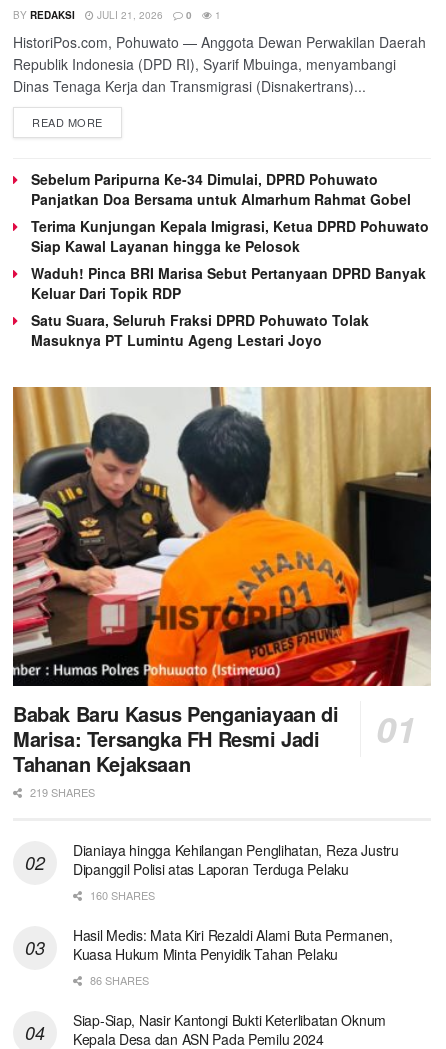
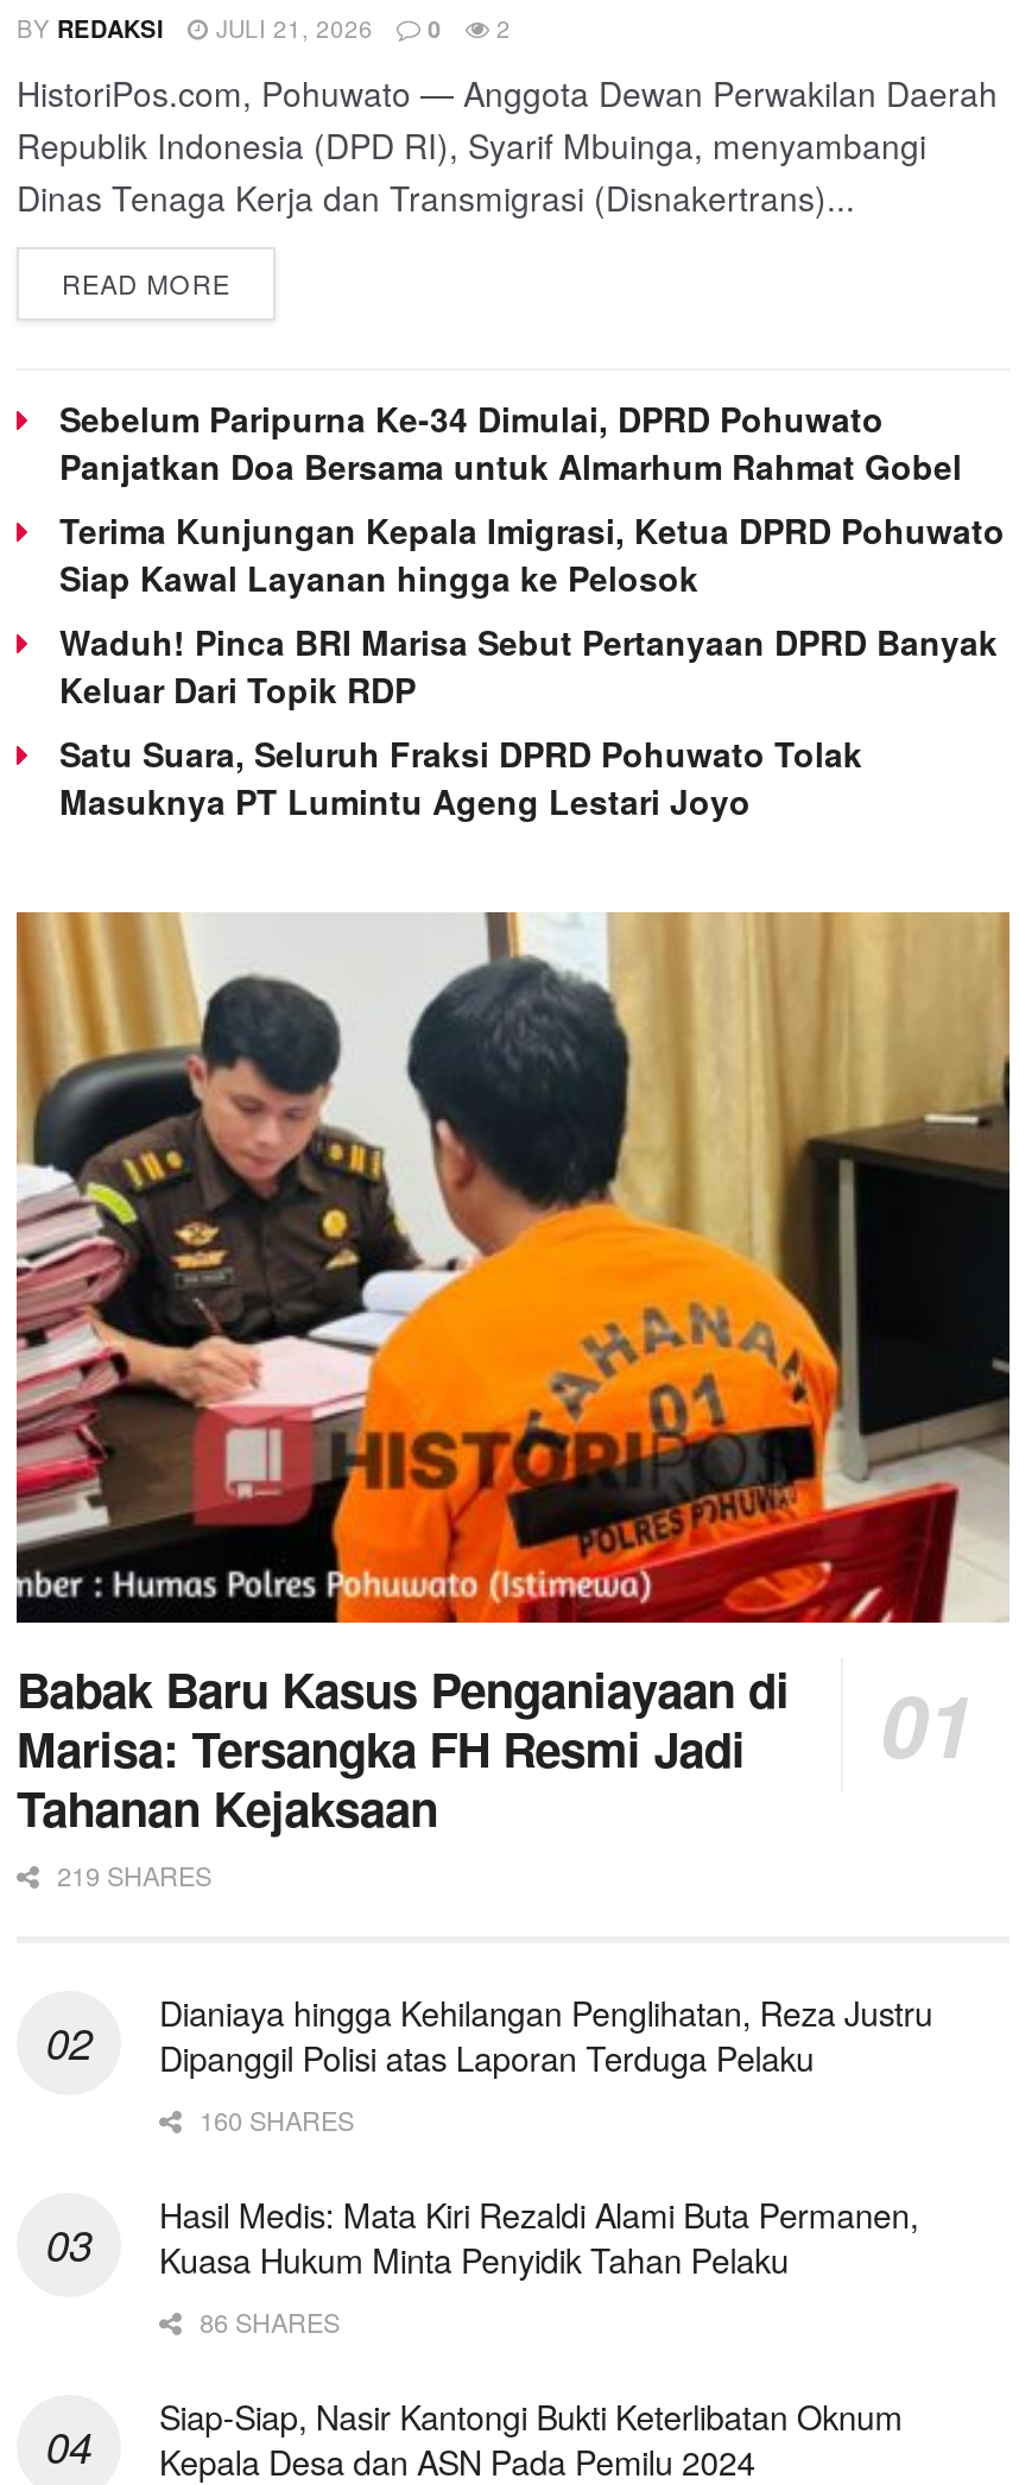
[212,8,221,22] 1 -> [489,11,511,45] 2

